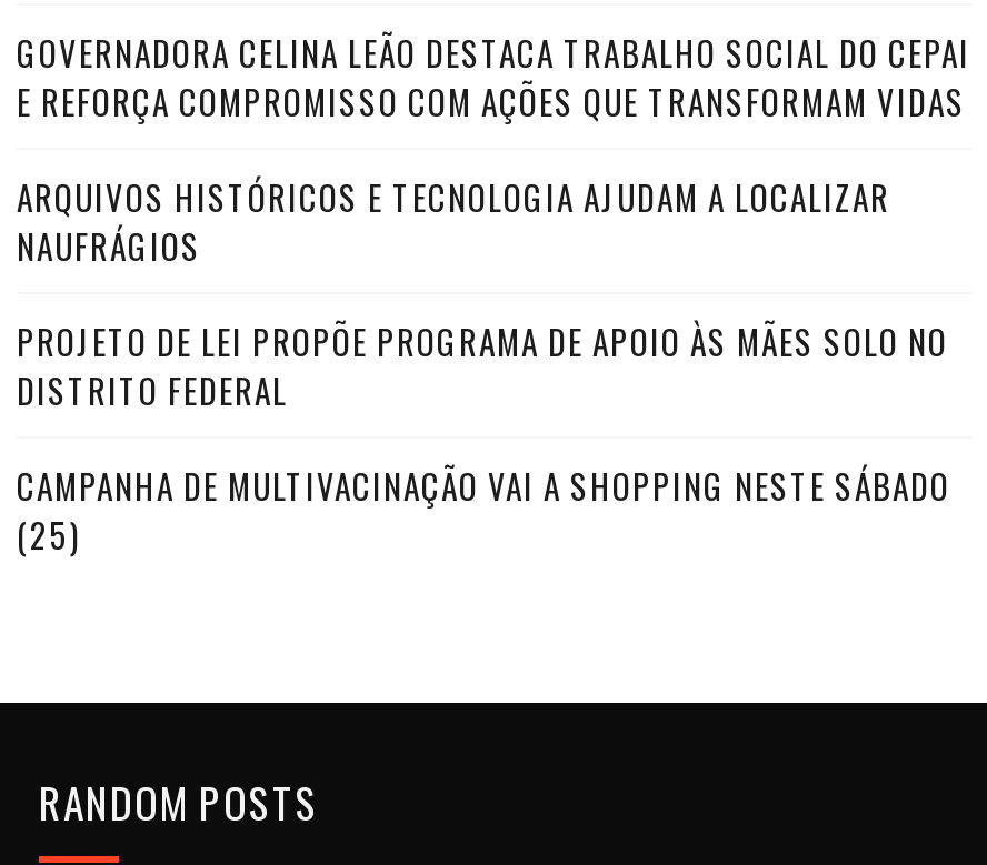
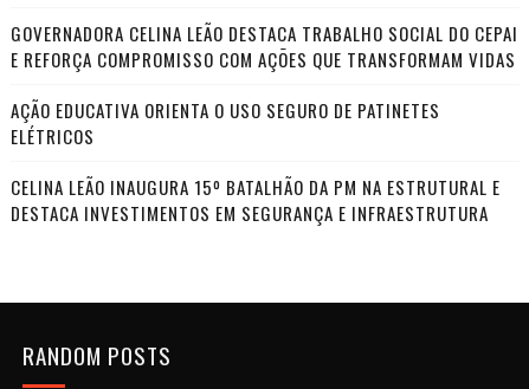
[17,172,950,559] ARQUIVOS HISTÓRICOS E TECNOLOGIA AJUDAM A LOCALIZAR | NAUFRÁGIOS | PROJETO DE LEI PROPÕE PROGRAMA DE APOIO ÀS MÃES SOLO NO | DISTRITO FEDERAL | CAMPANHA DE MULTIVACINAÇÃO VAI A SHOPPING NESTE SÁBADO | (25) -> [11,97,501,226] AÇÃO EDUCATIVA ORIENTA O USO SEGURO DE PATINETES | ELÉTRICOS | CELINA LEÃO INAUGURA 15º BATALHÃO DA PM NA ESTRUTURAL E | DESTACA INVESTIMENTOS EM SEGURANÇA E INFRAESTRUTURA

